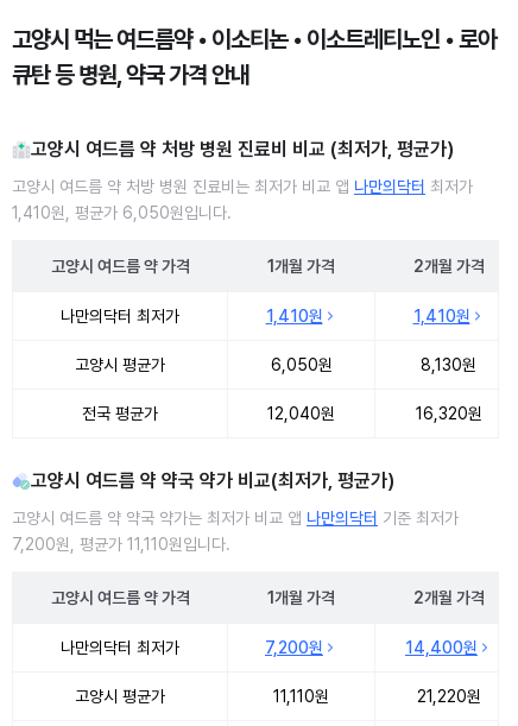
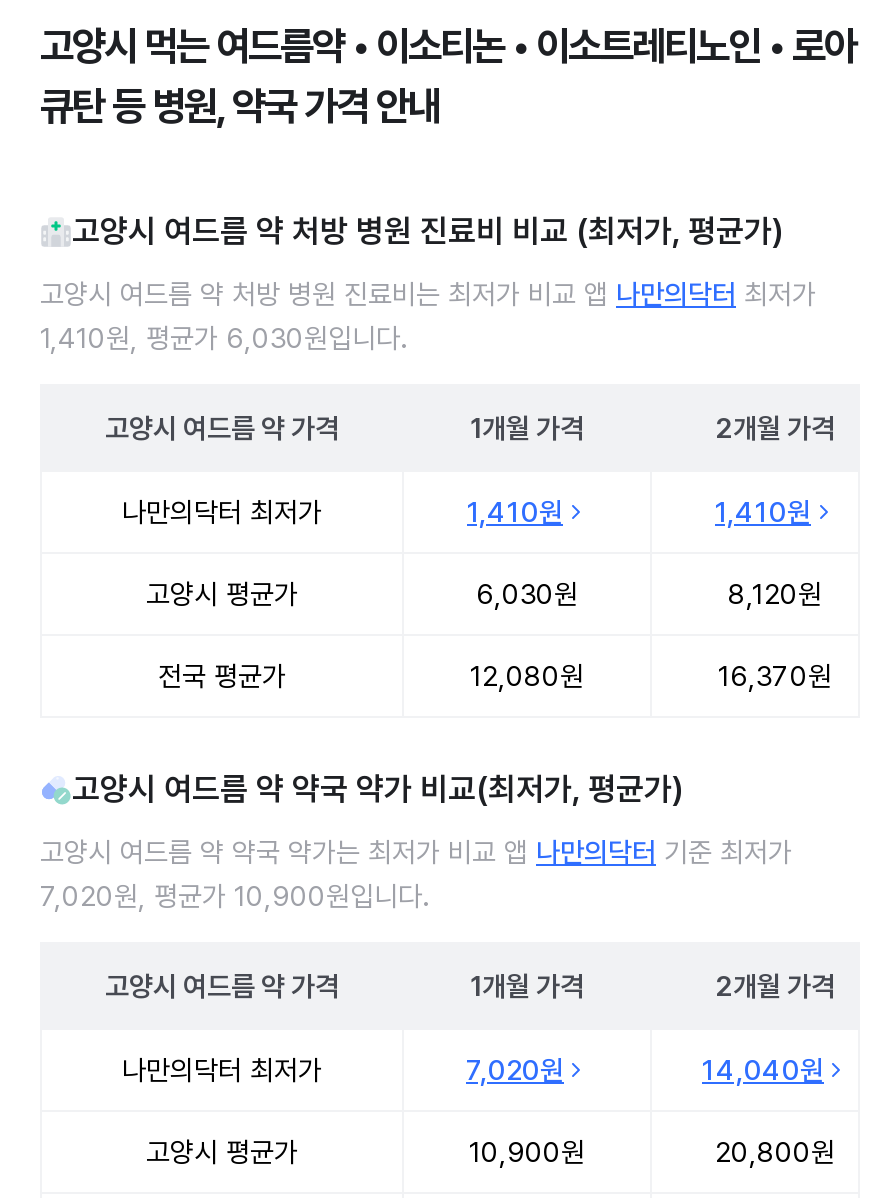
[12,203,232,222] 1,410원, 평균가 6,050원입니다. -> [40,322,408,354] 1,410원, 평균가 6,030원입니다.
[270,355,476,374] 6,050원 | 8,130원 -> [476,578,822,610] 6,030원 | 8,120원
[267,404,482,423] 12,040원 | 16,320원 -> [470,660,832,692] 12,080원 | 16,370원
[12,535,230,554] 7,200원, 평균가 11,110원입니다. -> [40,880,430,912] 7,020원, 평균가 10,900원입니다.
[265,638,478,657] 7,200원 | 14,400원 -> [466,1054,824,1086] 7,020원 | 14,040원
[273,687,481,706] 11,110원 | 21,220원 -> [469,1136,835,1168] 10,900원 | 20,800원

